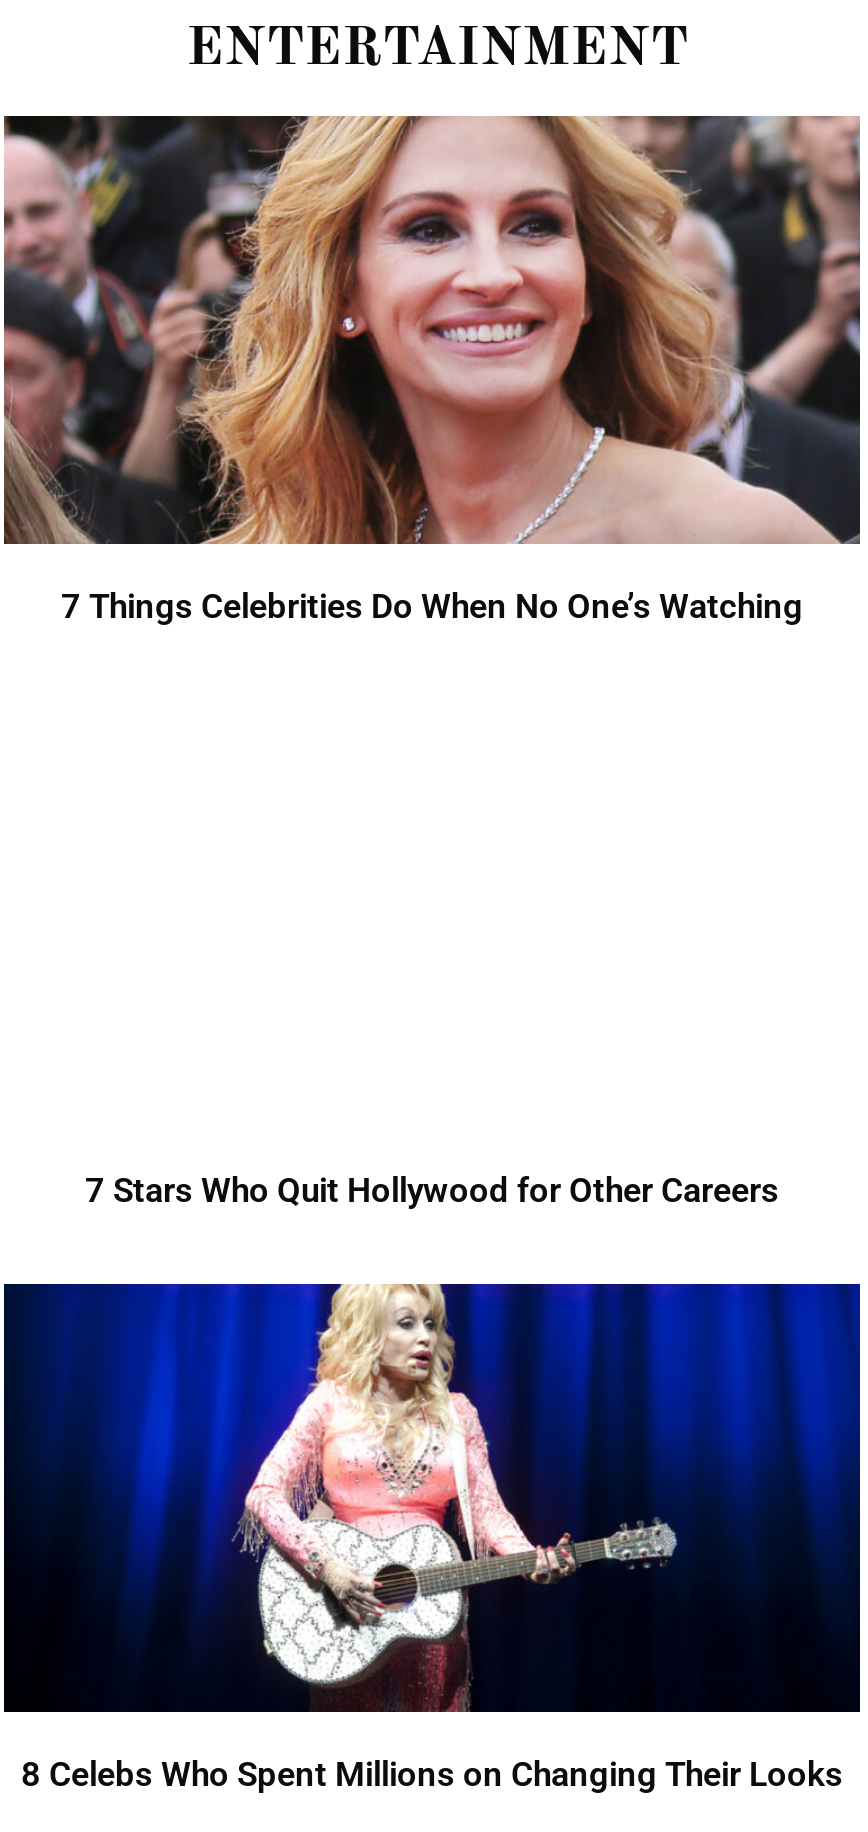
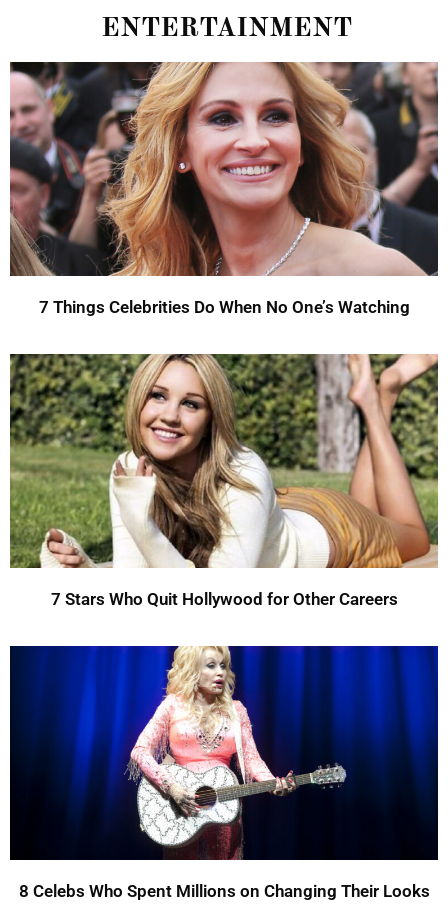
none -> [9,353,439,569] [image]

